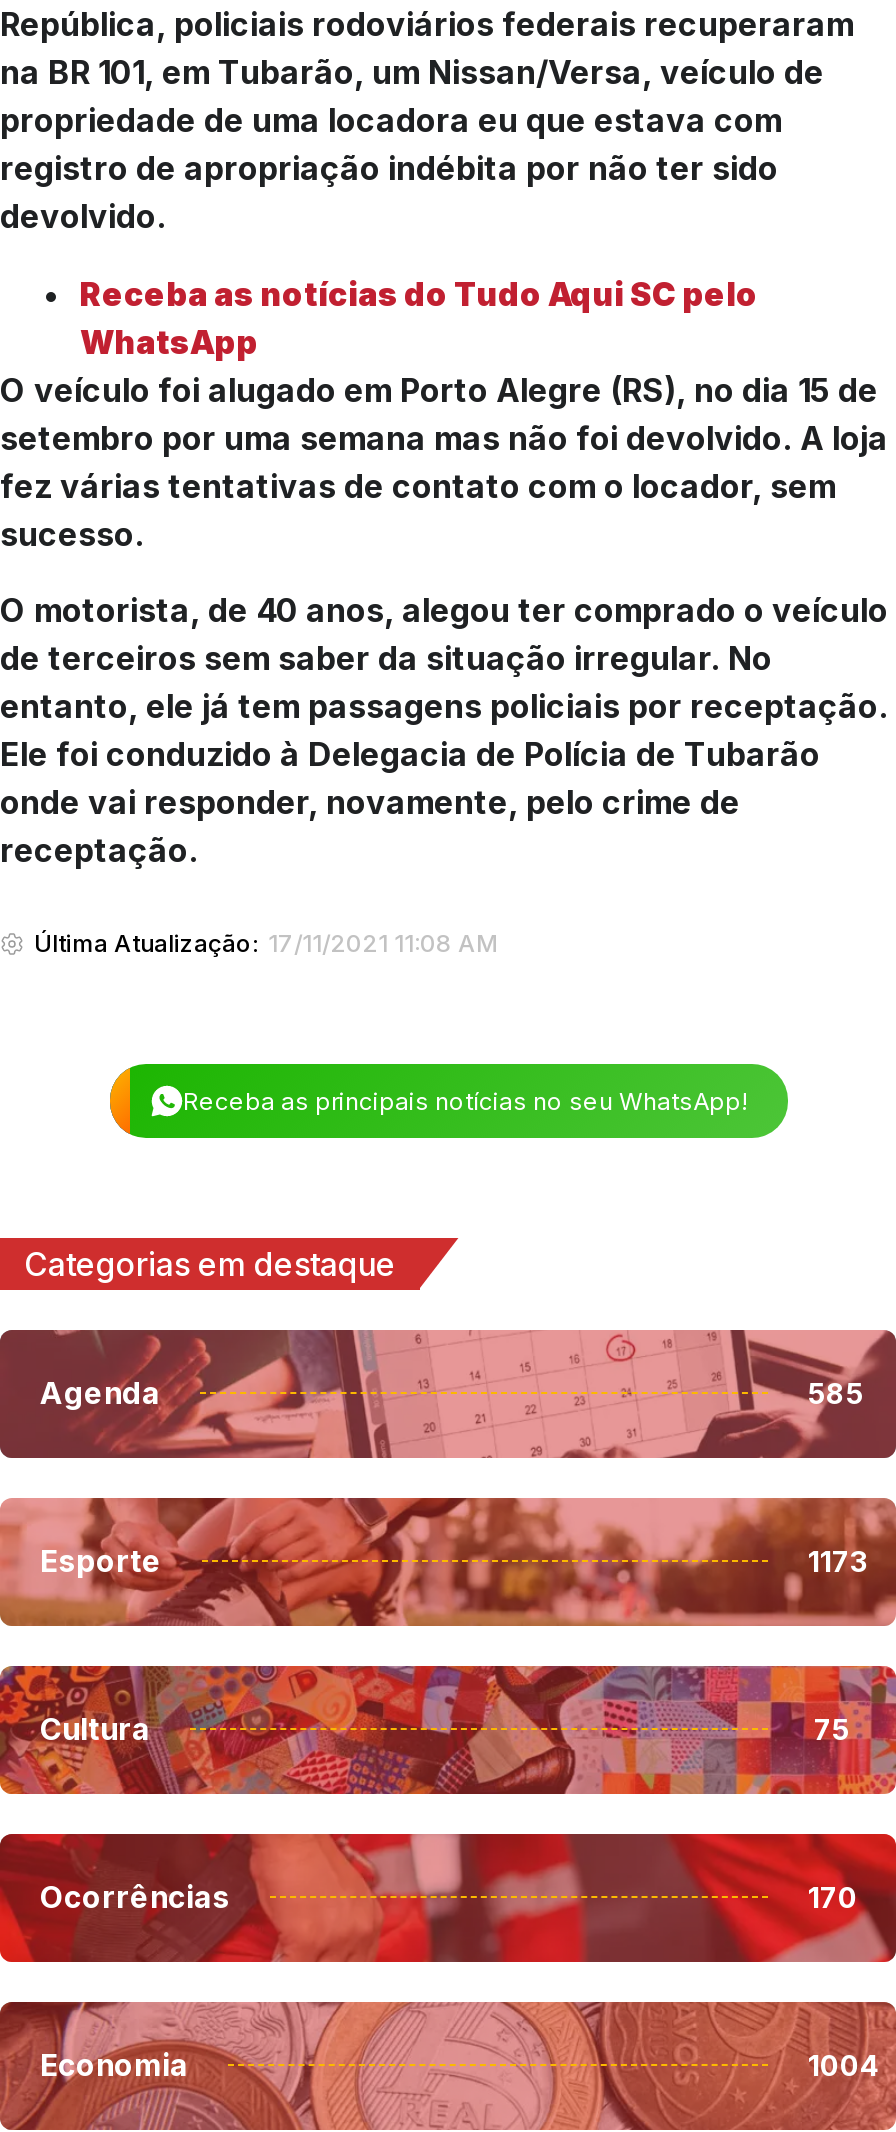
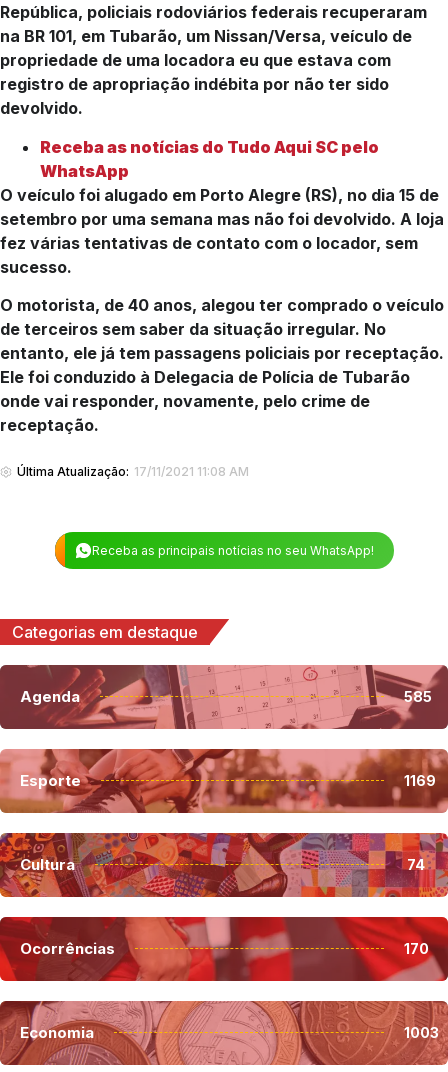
[808,1543,868,1577] 1173 -> [404,772,436,789] 1169
[814,1711,850,1745] 75 -> [407,856,425,873] 74
[808,2047,880,2081] 1004 -> [404,1024,439,1041] 1003

